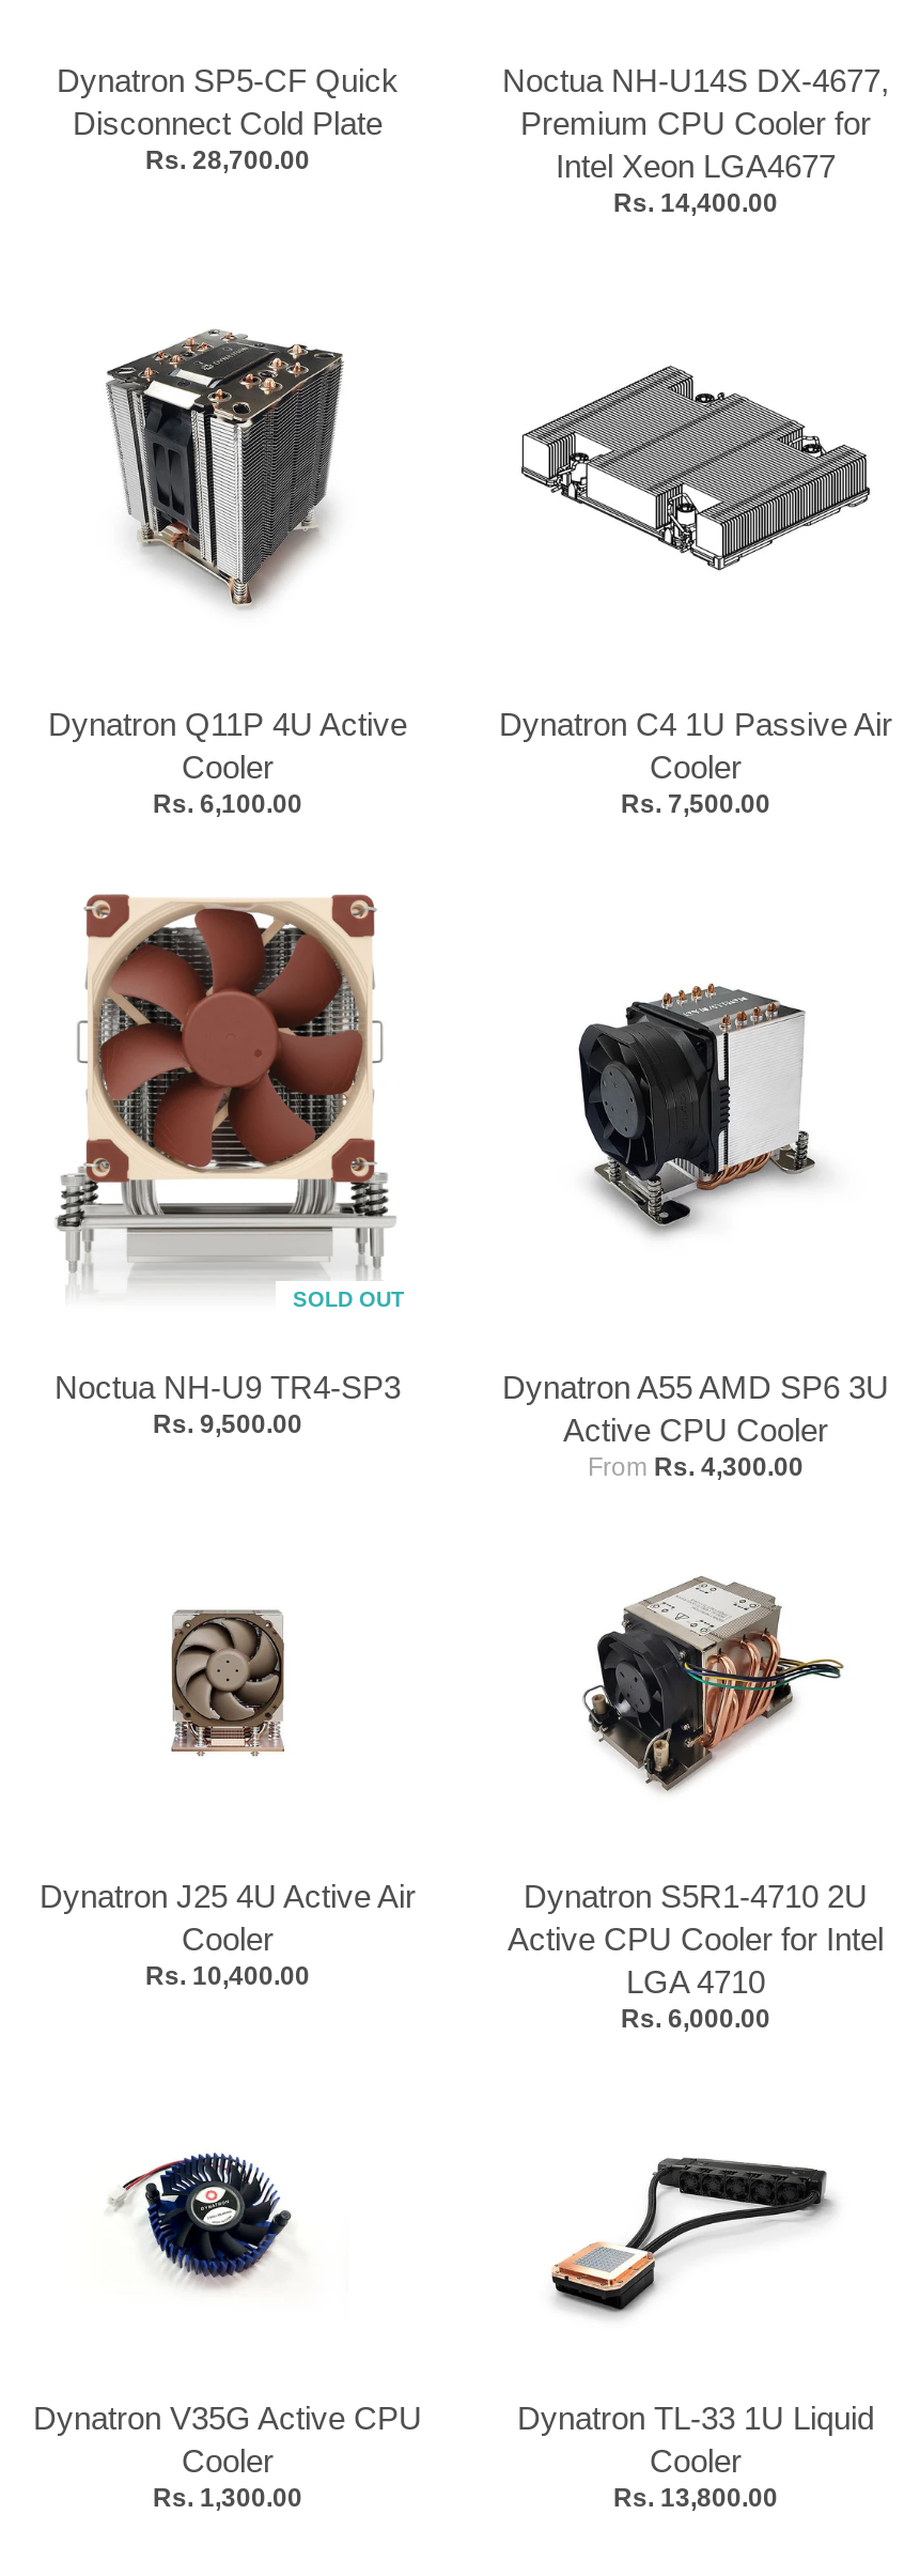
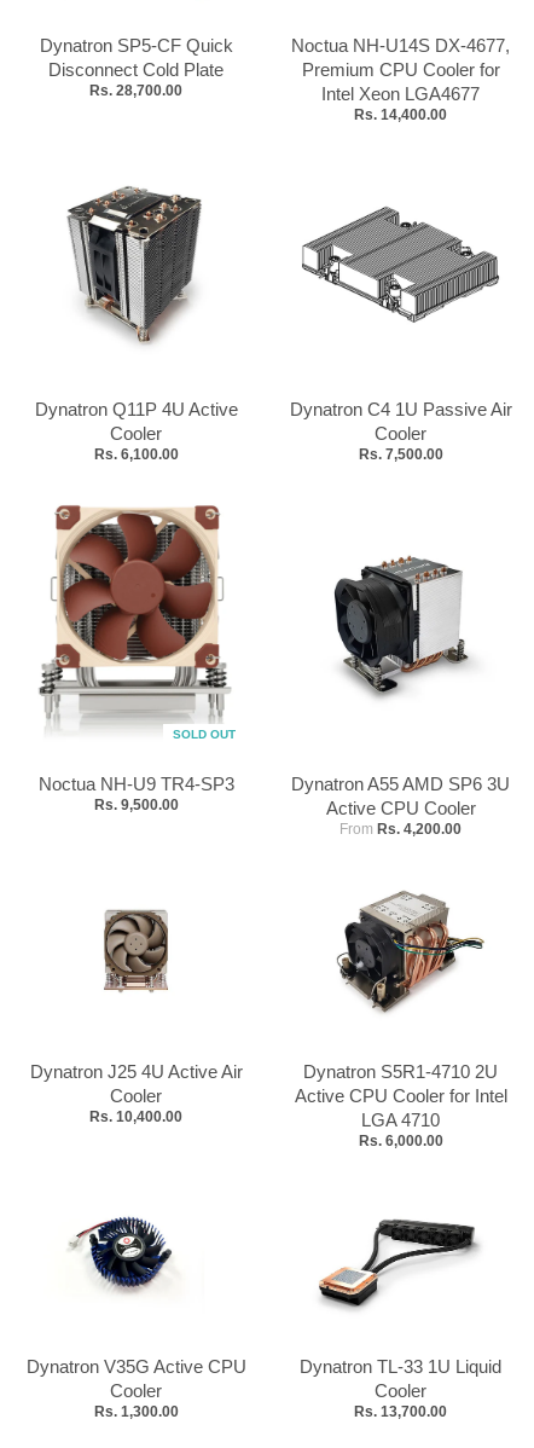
[588,1451,804,1481] From Rs. 4,300.00 -> [339,820,462,837] From Rs. 4,200.00
[613,2482,778,2512] Rs. 13,800.00 -> [354,1403,447,1420] Rs. 13,700.00

